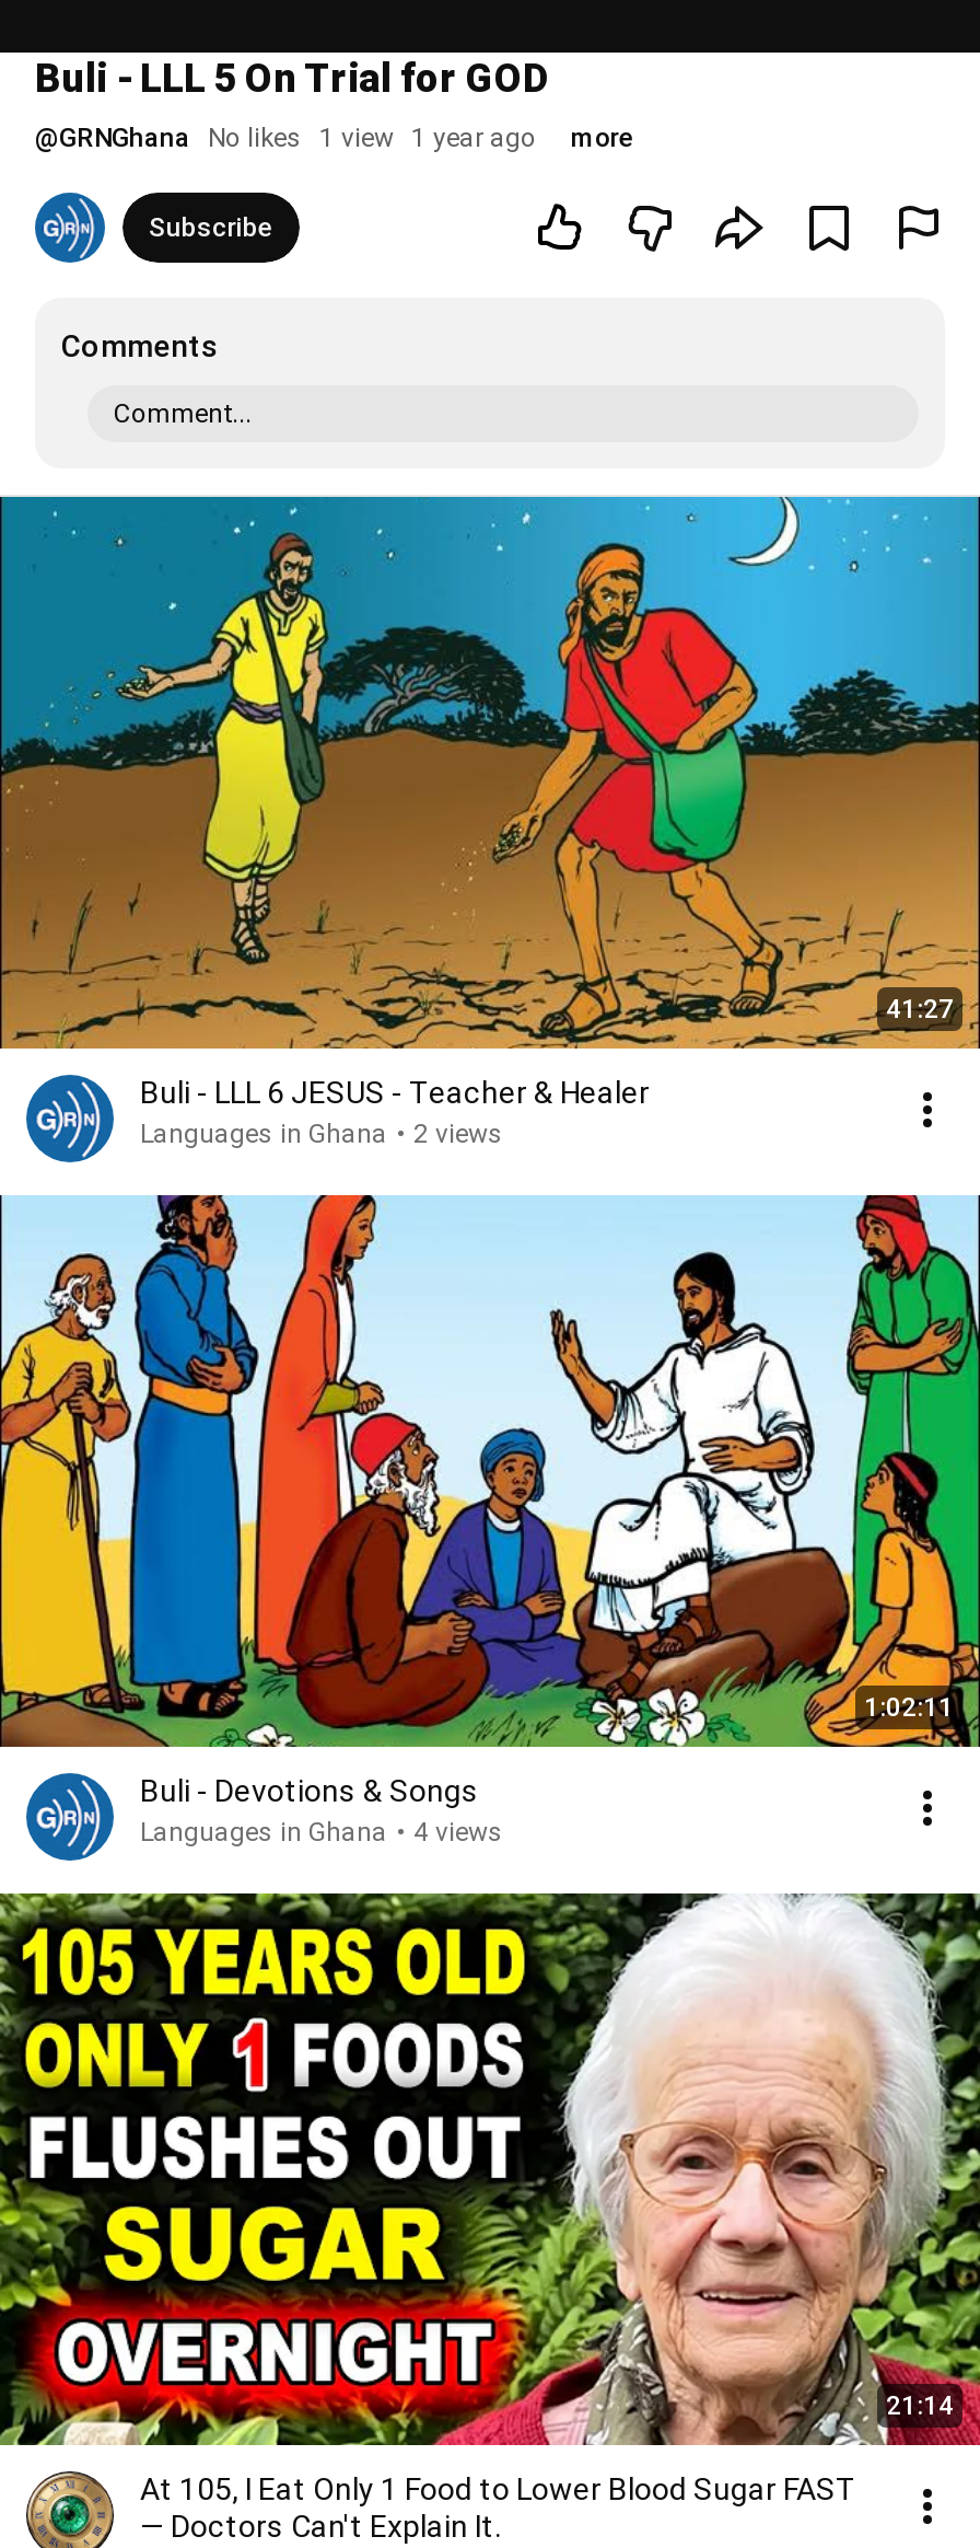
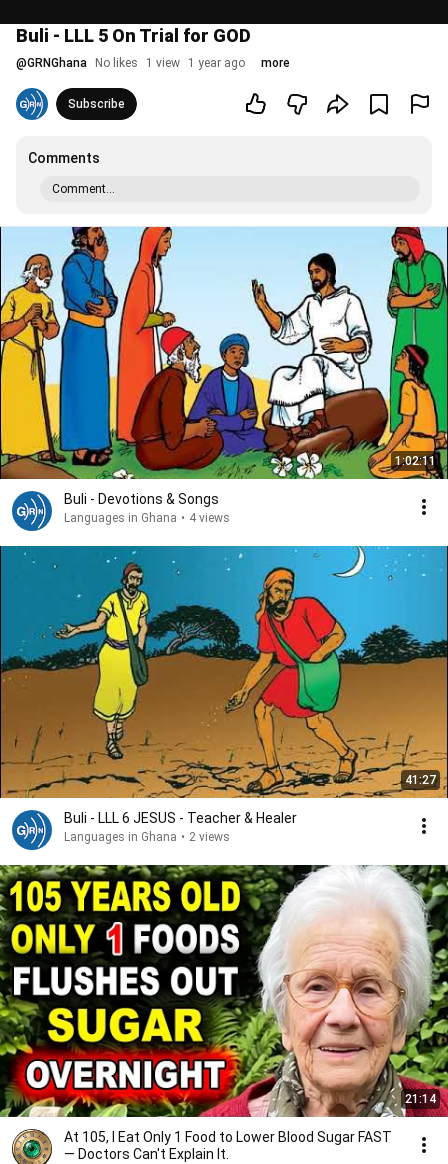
moved [7,495,973,1149] -> [3,545,445,844]: [image] | 41:27 | Buli - LLL 6 JESUS - Teacher & Healer | Languages in Ghana • 2 views
moved [0,1191,980,1848] -> [0,225,448,525]: [image] | 1:02:11 | Buli - Devotions & Songs | Languages in Ghana • 4 views

